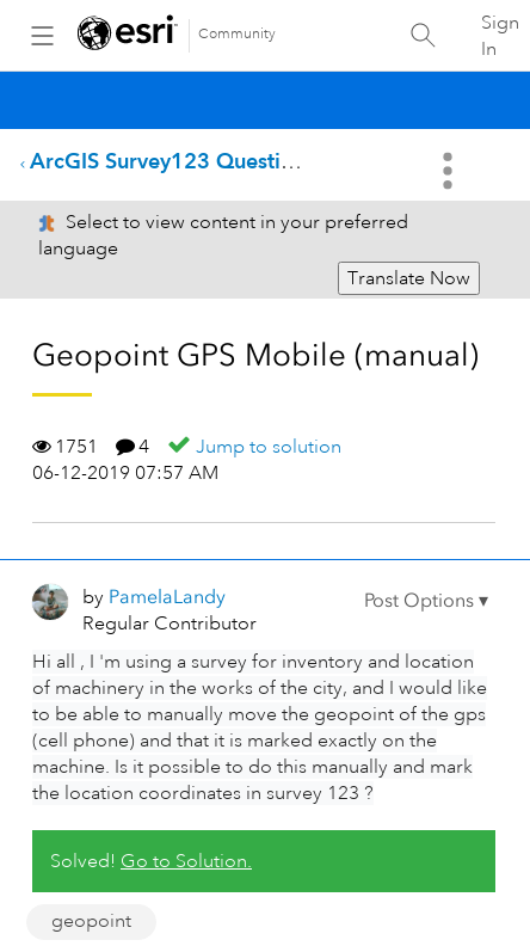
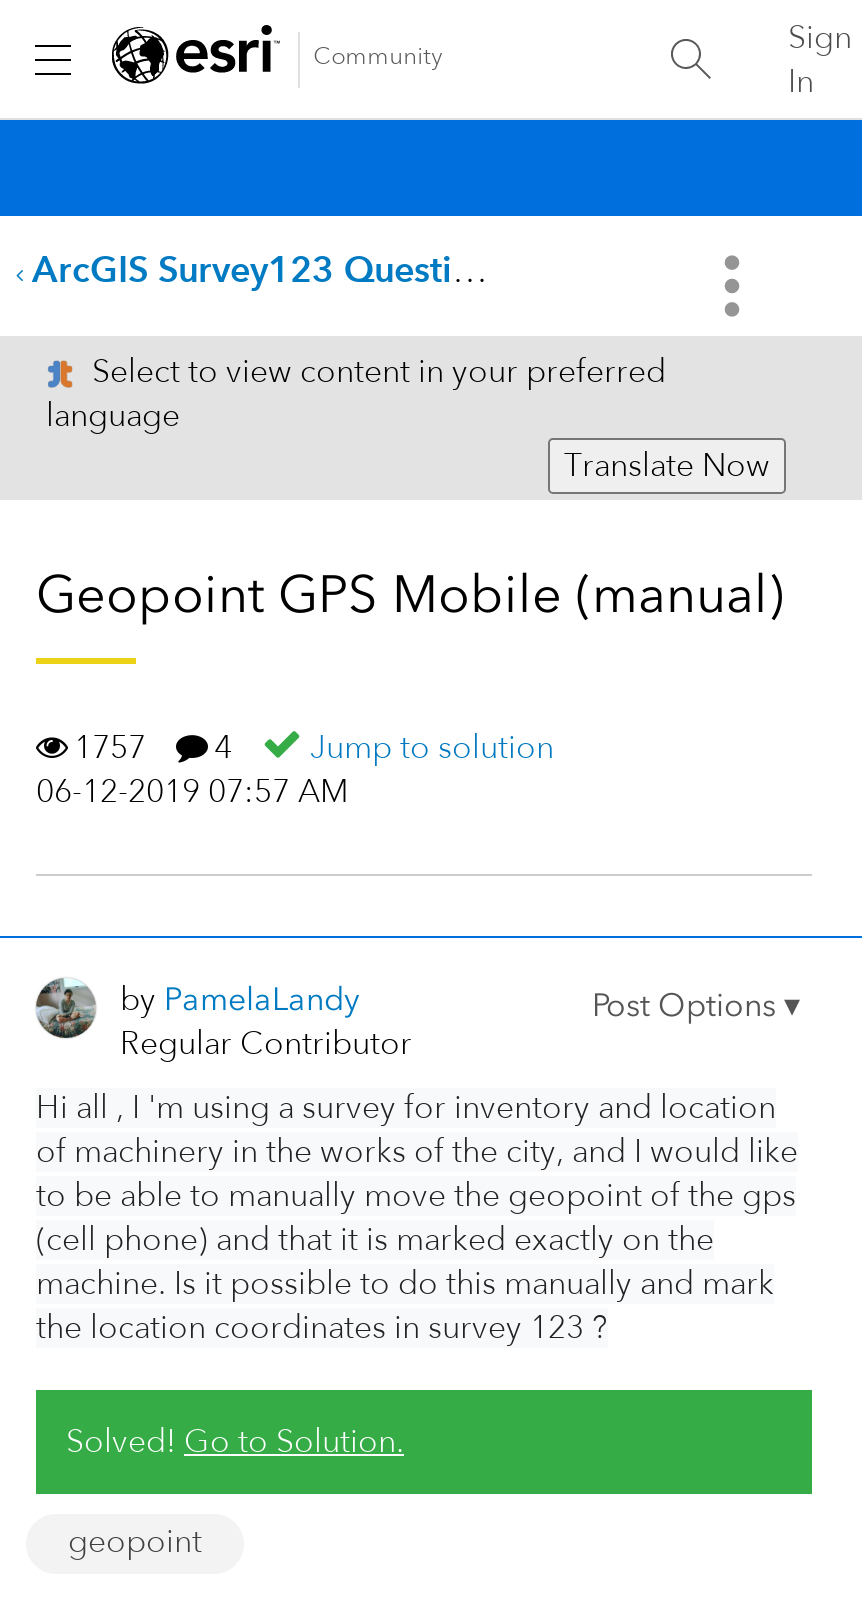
[55,435,341,459] 1751 4 Jump to solution -> [74,728,554,768] 1757 4 Jump to solution

